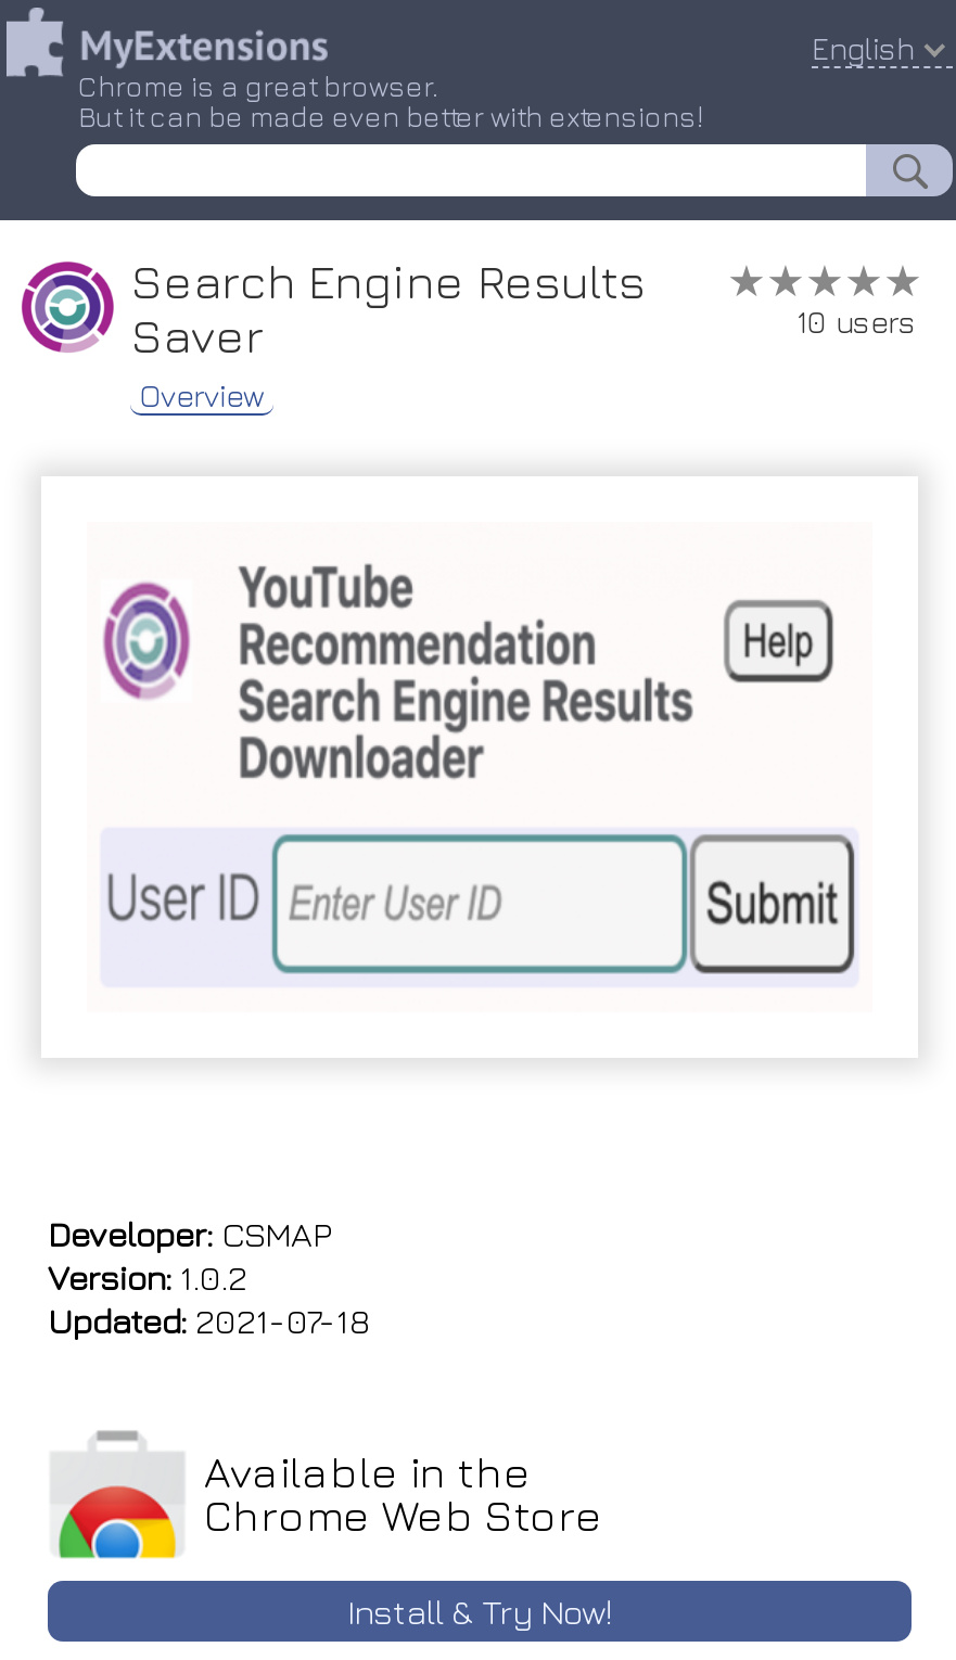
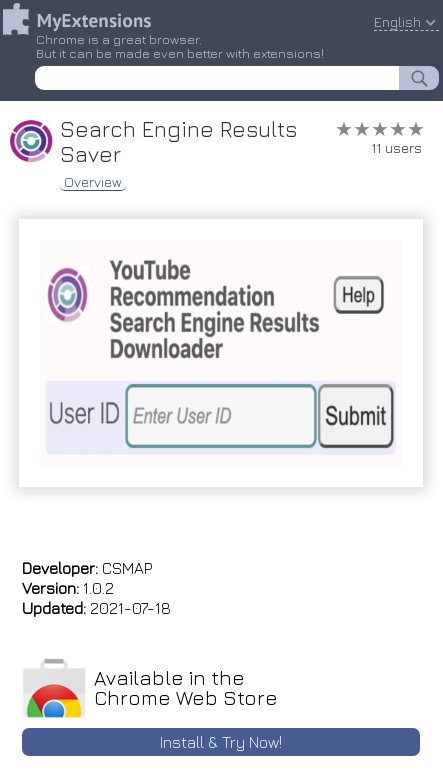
[796,303,916,340] 10 users -> [371,139,422,156] 11 users

